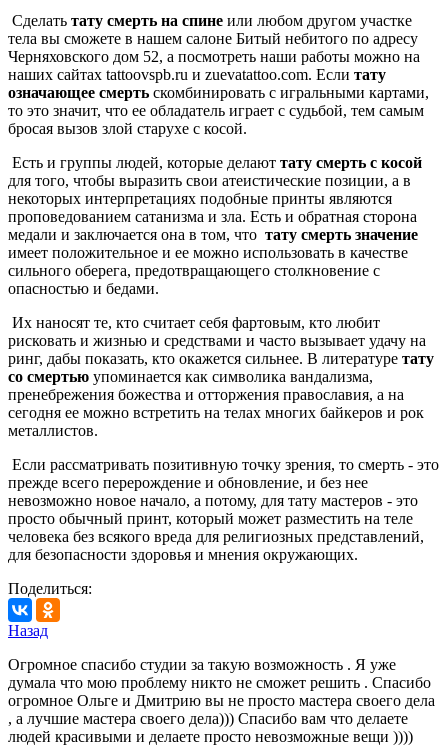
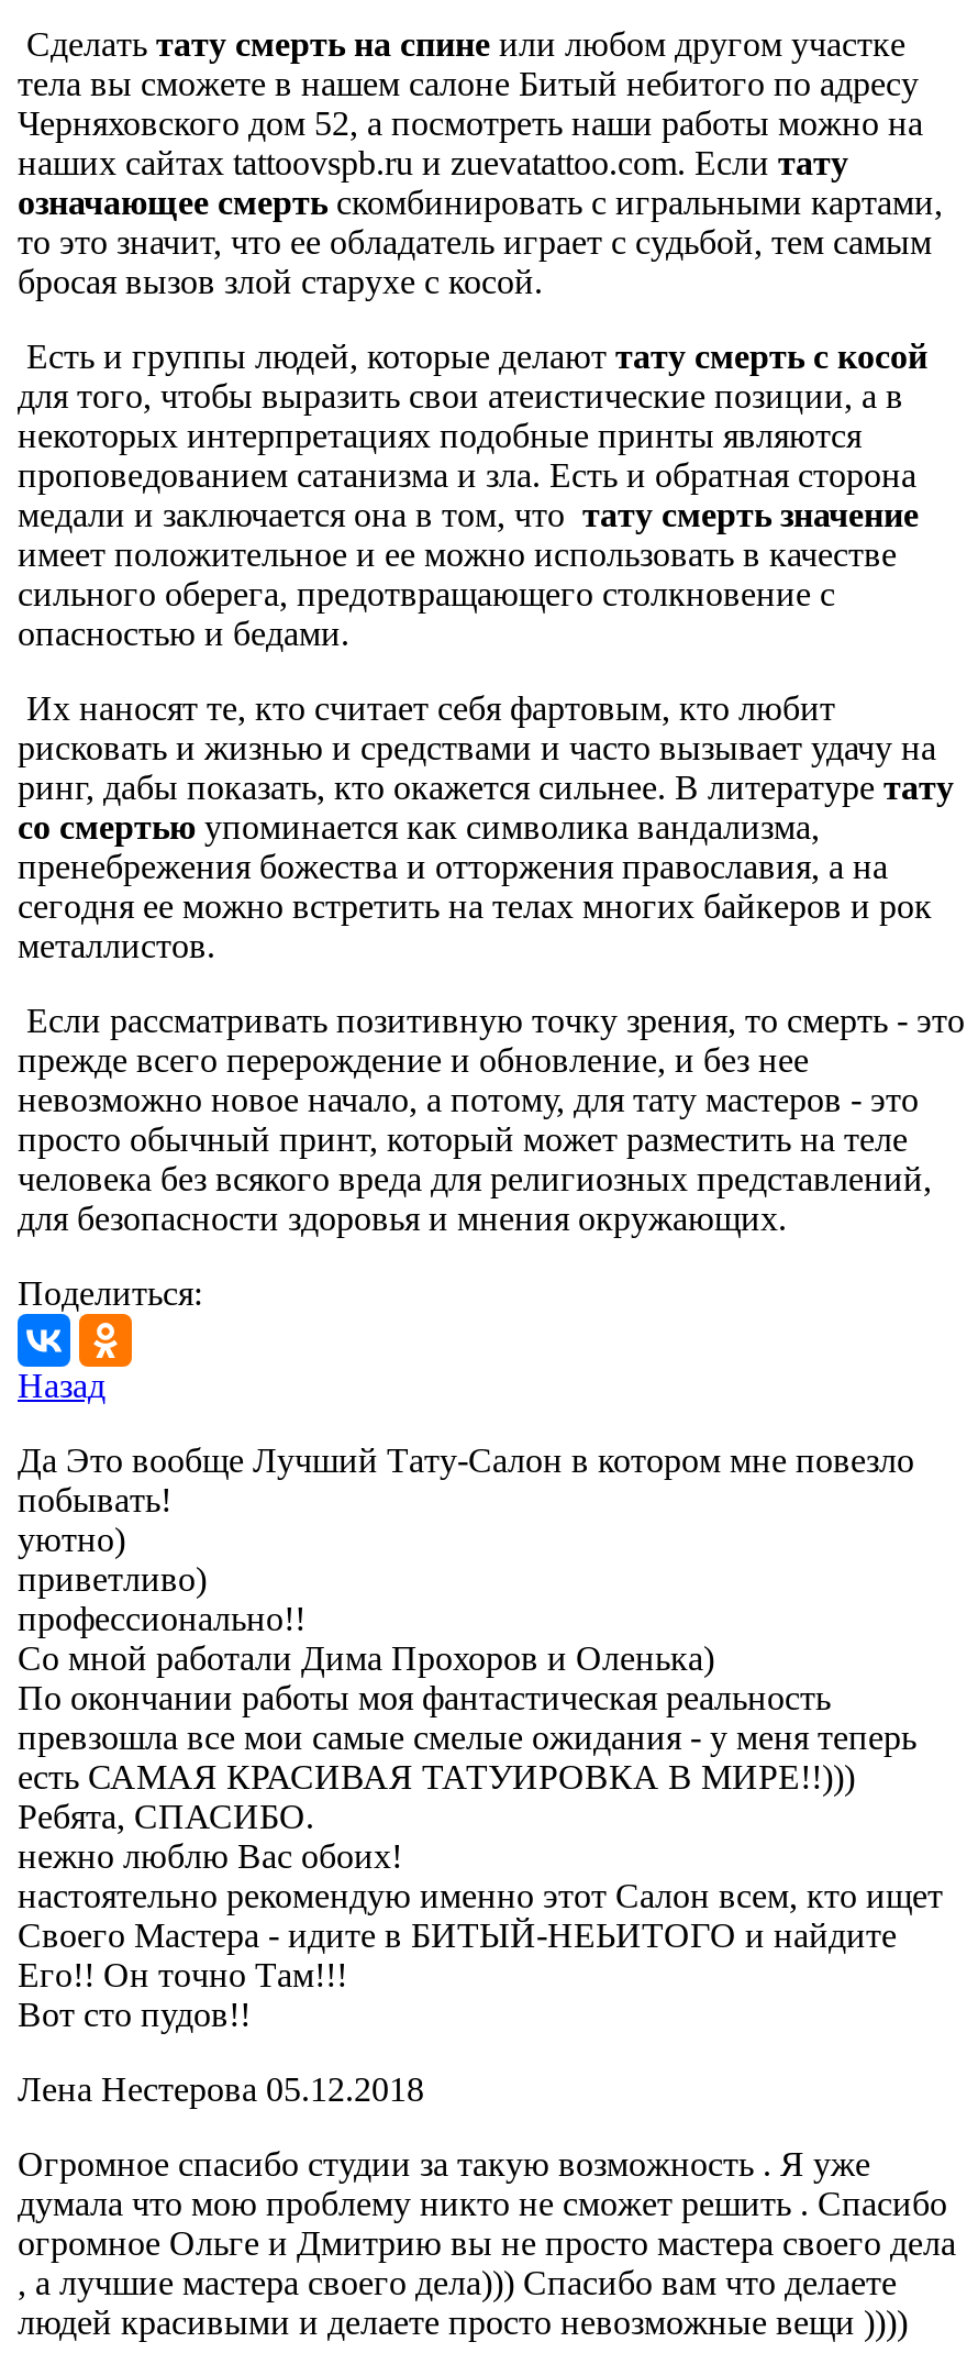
none -> [18,1441,943,2107] Да Это вообще Лучший Тату-Салон в котором мне повезло | побывать! | уютно) | приветливо) | профессионально!! | Со мной работали Дима Прохоров и Оленька) | По окончании работы моя фантастическая реальность | превзошла все мои самые смелые ожидания - у меня теперь | есть САМАЯ КРАСИВАЯ ТАТУИРОВКА В МИРЕ!!))) | Ребята, СПАСИБО. | нежно люблю Вас обоих! | настоятельно рекомендую именно этот Салон всем, кто ищет | Своего Мастера - идите в БИТЫЙ-НЕЬИТОГО и найдите | Его!! Он точно Там!!! | Вот сто пудов!! | Лена Нестерова 05.12.2018

